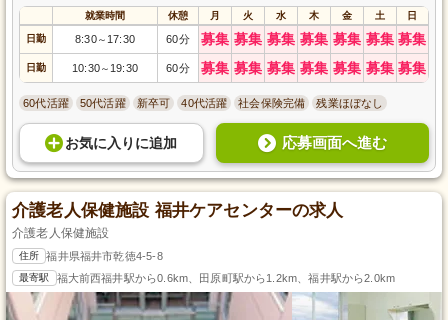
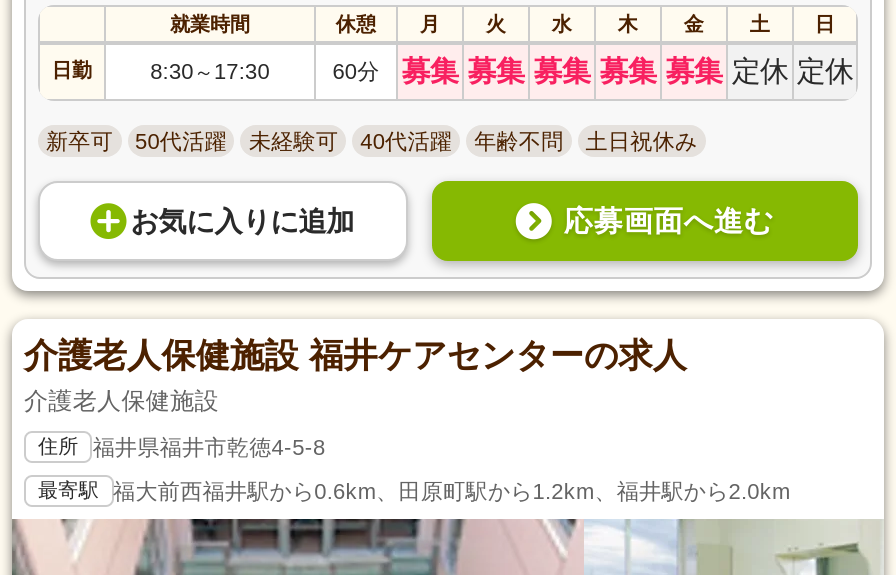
[23,31,427,109] 募集 募集 募集 募集 募集 募集 募集 | 日勤 | 10:30～19:30 | 60分 | 募集 募集 募集 募集 募集 募集 募集 | 60代活躍 -> [46,55,853,153] 募集 募集 募集 募集 募集 定休 定休 | 新卒可
[137,97,170,109] 新卒可 -> [249,129,338,153] 未経験可
[238,97,383,109] 社会保険完備 | 残業ほぼなし -> [474,129,697,153] 年齢不問 | 土日祝休み

